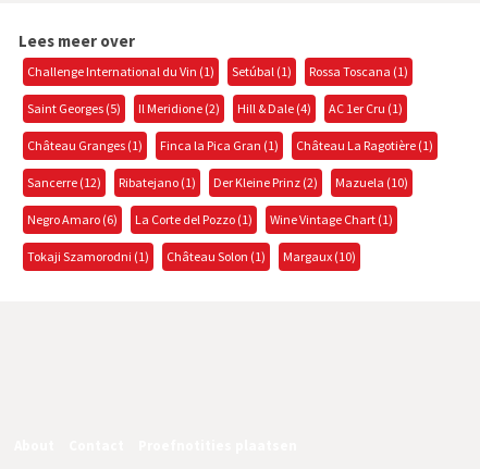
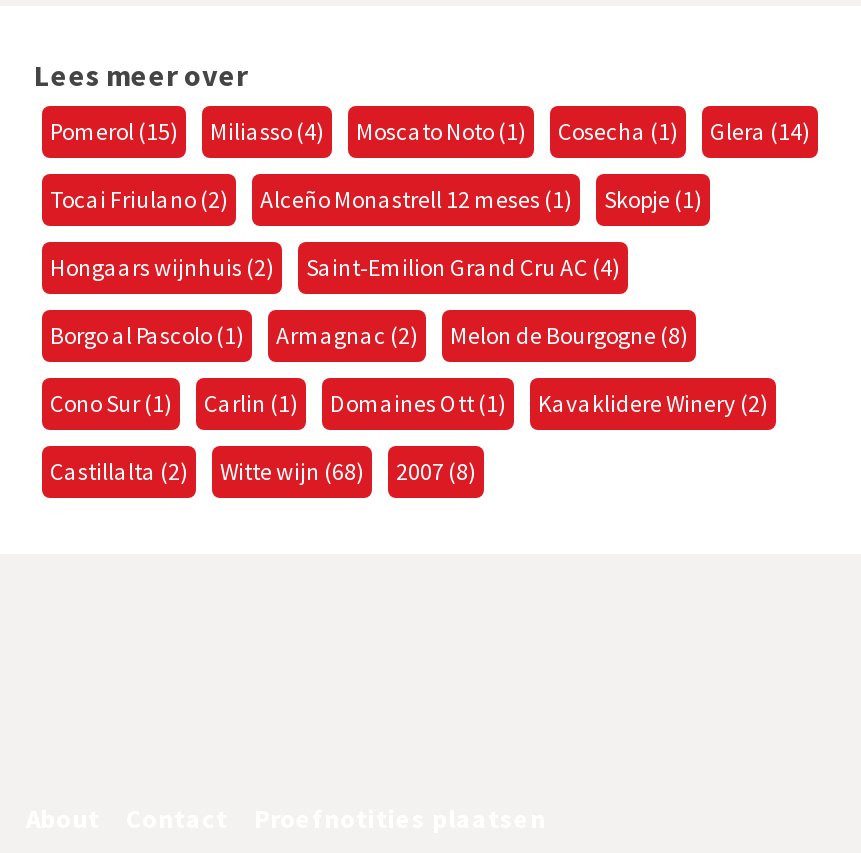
[27,63,408,79] Challenge International du Vin (1) | Setúbal (1) | Rossa Toscana (1) -> [50,116,810,146] Pomerol (15) | Miliasso (4) | Moscato Noto (1) | Cosecha (1) | Glera (14)
[27,100,403,116] Saint Georges (5) | Il Meridione (2) | Hill & Dale (4) | AC 1er Cru (1) -> [50,184,702,214] Tocai Friulano (2) | Alceño Monastrell 12 meses (1) | Skopje (1)
[27,137,433,153] Château Granges (1) | Finca la Pica Gran (1) | Château La Ragotière (1) -> [50,252,620,282] Hongaars wijnhuis (2) | Saint-Emilion Grand Cru AC (4)
[27,174,408,190] Sancerre (12) | Ribatejano (1) | Der Kleine Prinz (2) | Mazuela (10) -> [50,320,688,350] Borgo al Pascolo (1) | Armagnac (2) | Melon de Bourgogne (8)
[27,211,393,227] Negro Amaro (6) | La Corte del Pozzo (1) | Wine Vintage Chart (1) -> [50,388,768,418] Cono Sur (1) | Carlin (1) | Domaines Ott (1) | Kavaklidere Winery (2)
[27,248,356,264] Tokaji Szamorodni (1) | Château Solon (1) | Margaux (10) -> [50,456,476,486] Castillalta (2) | Witte wijn (68) | 2007 (8)

